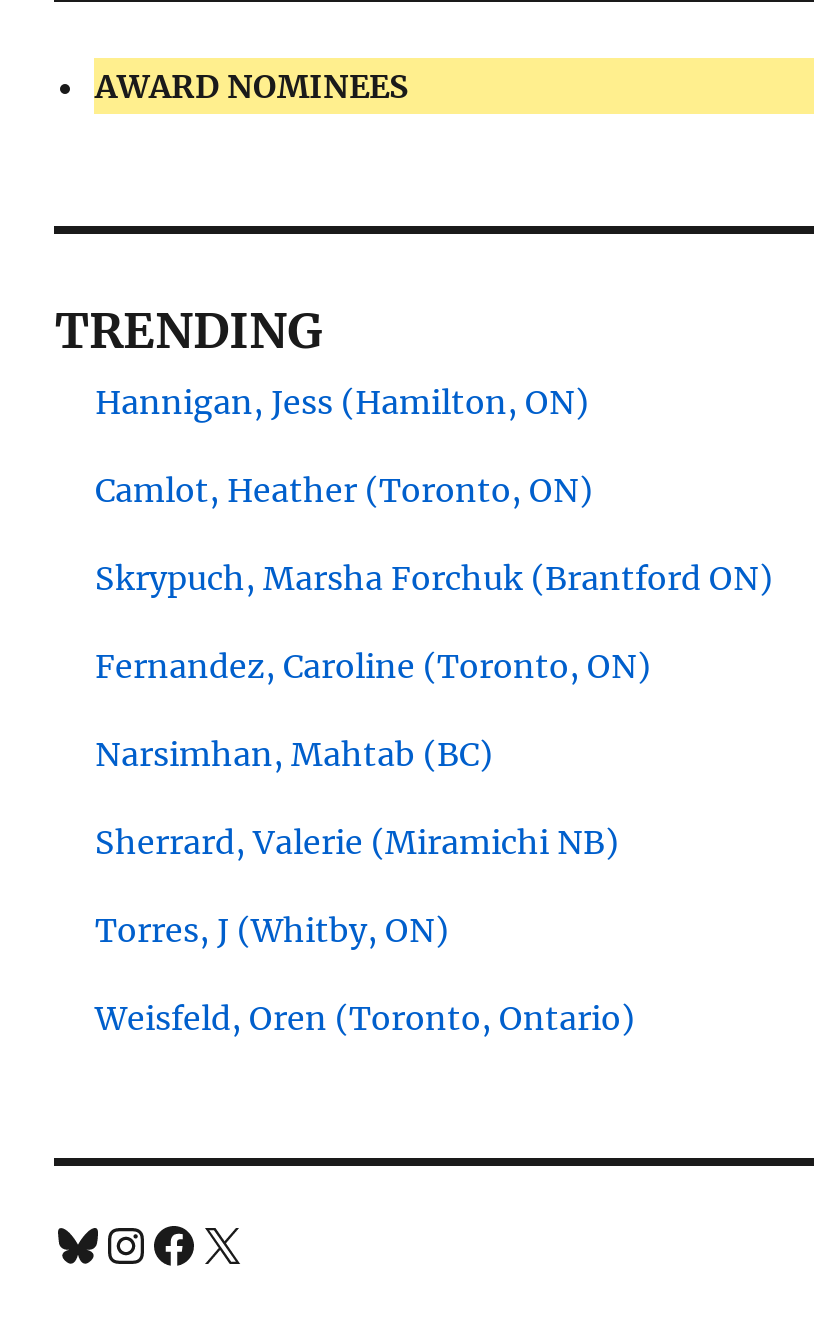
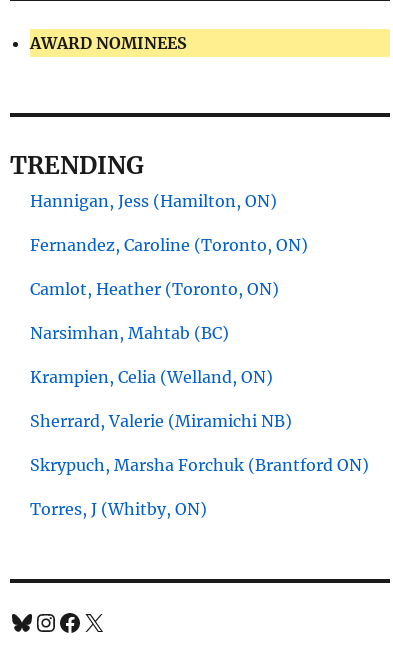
moved [95,470,593,510] -> [30,279,279,299]: Camlot, Heather (Toronto, ON)
moved [95,558,773,598] -> [30,455,369,475]: Skrypuch, Marsha Forchuk (Brantford ON)
moved [95,646,651,686] -> [30,235,308,255]: Fernandez, Caroline (Toronto, ON)
moved [95,734,493,774] -> [30,323,229,343]: Narsimhan, Mahtab (BC)
none -> [30,367,273,387] Krampien, Celia (Welland, ON)
moved [95,910,449,950] -> [30,499,207,519]: Torres, J (Whitby, ON)
[95,998,635,1038] Weisfeld, Oren (Toronto, Ontario) -> none

